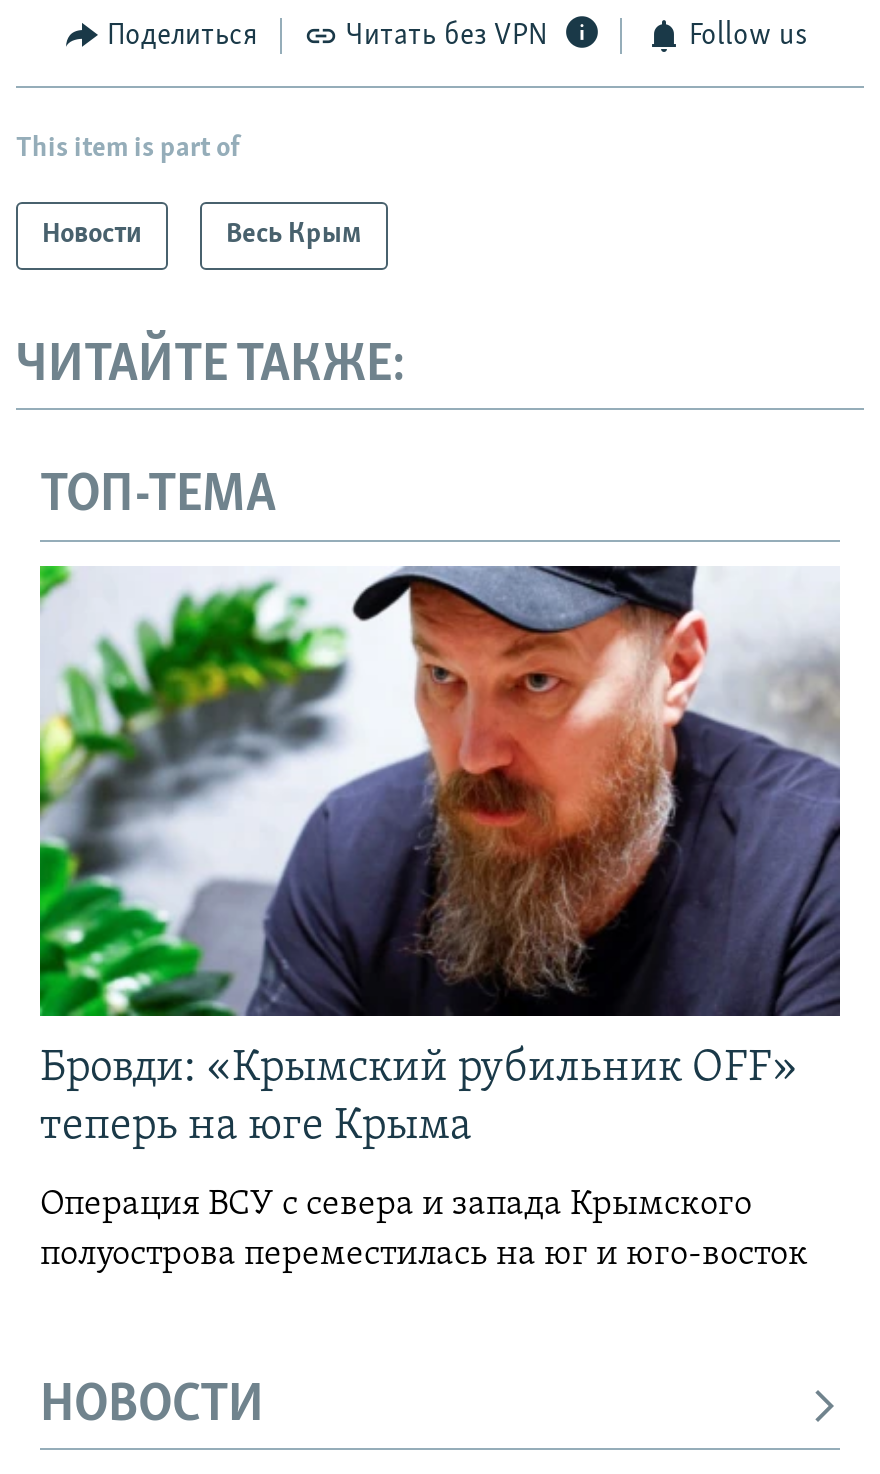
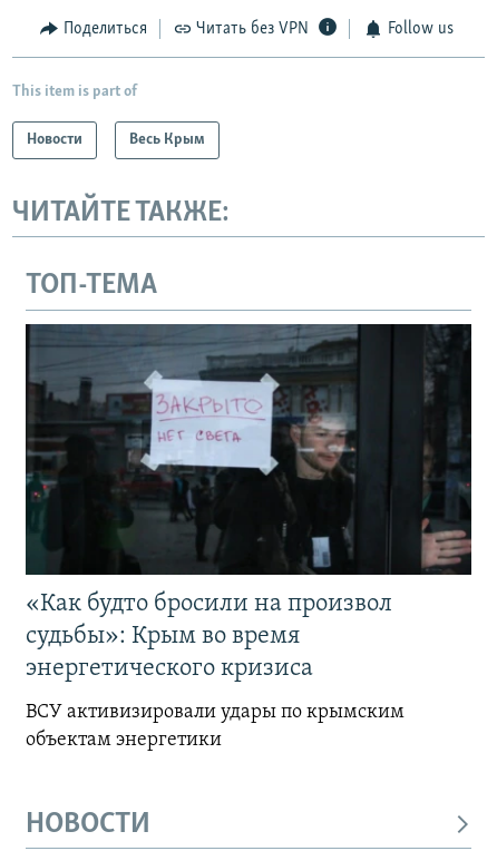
[38,564,842,1150] [image] | Бровди: «Крымский рубильник OFF» | теперь на юге Крыма -> [25,323,472,682] [image] | «Как будто бросили на произвол | судьбы»: Крым во время | энергетического кризиса
[40,1186,808,1274] Операция ВСУ с севера и запада Крымского | полуострова переместилась на юг и юго-восток -> [26,702,405,751] ВСУ активизировали удары по крымским | объектам энергетики

